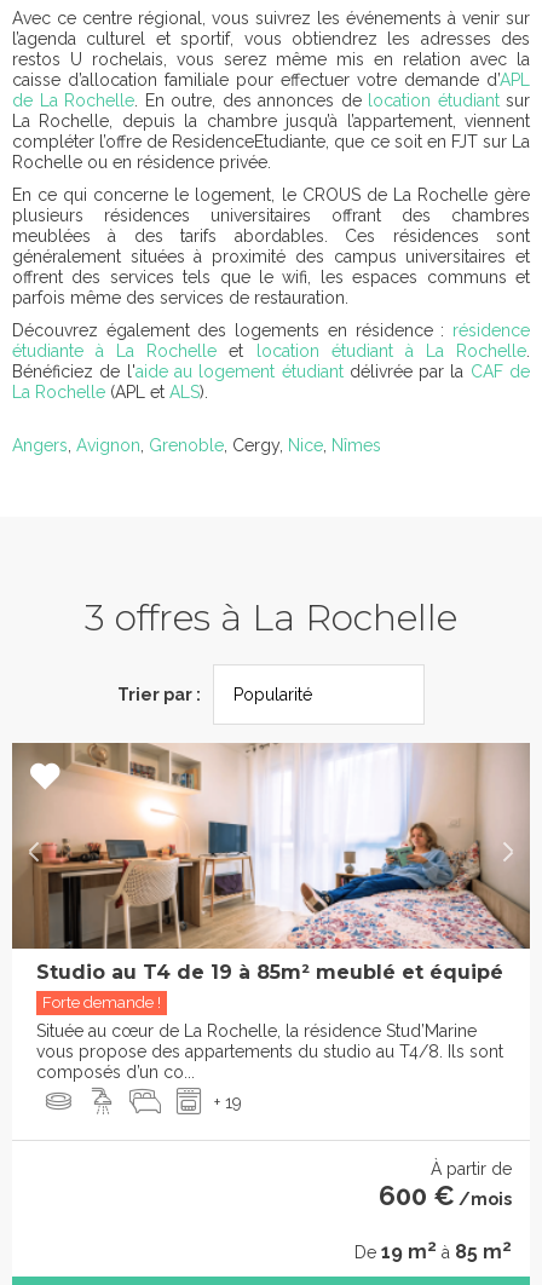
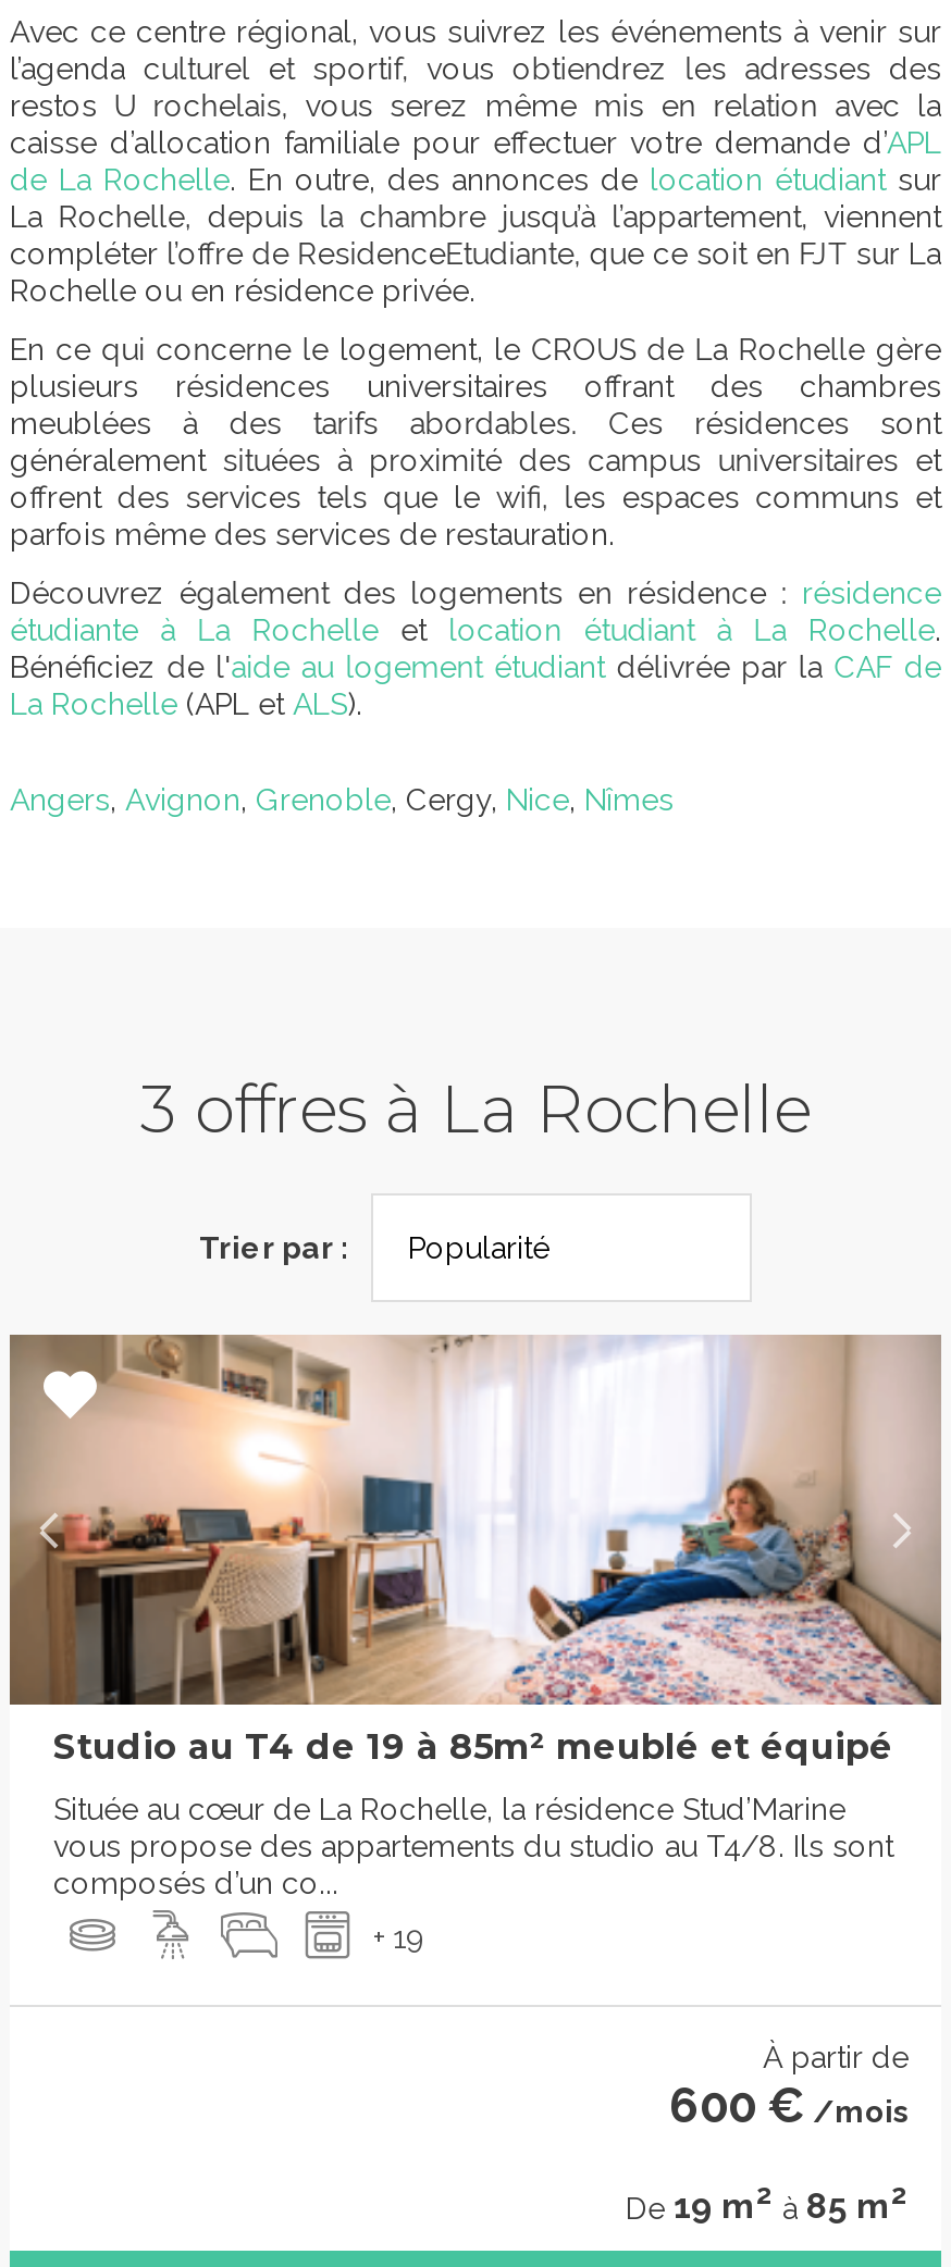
[42,994,161,1012] Forte demande ! -> none

